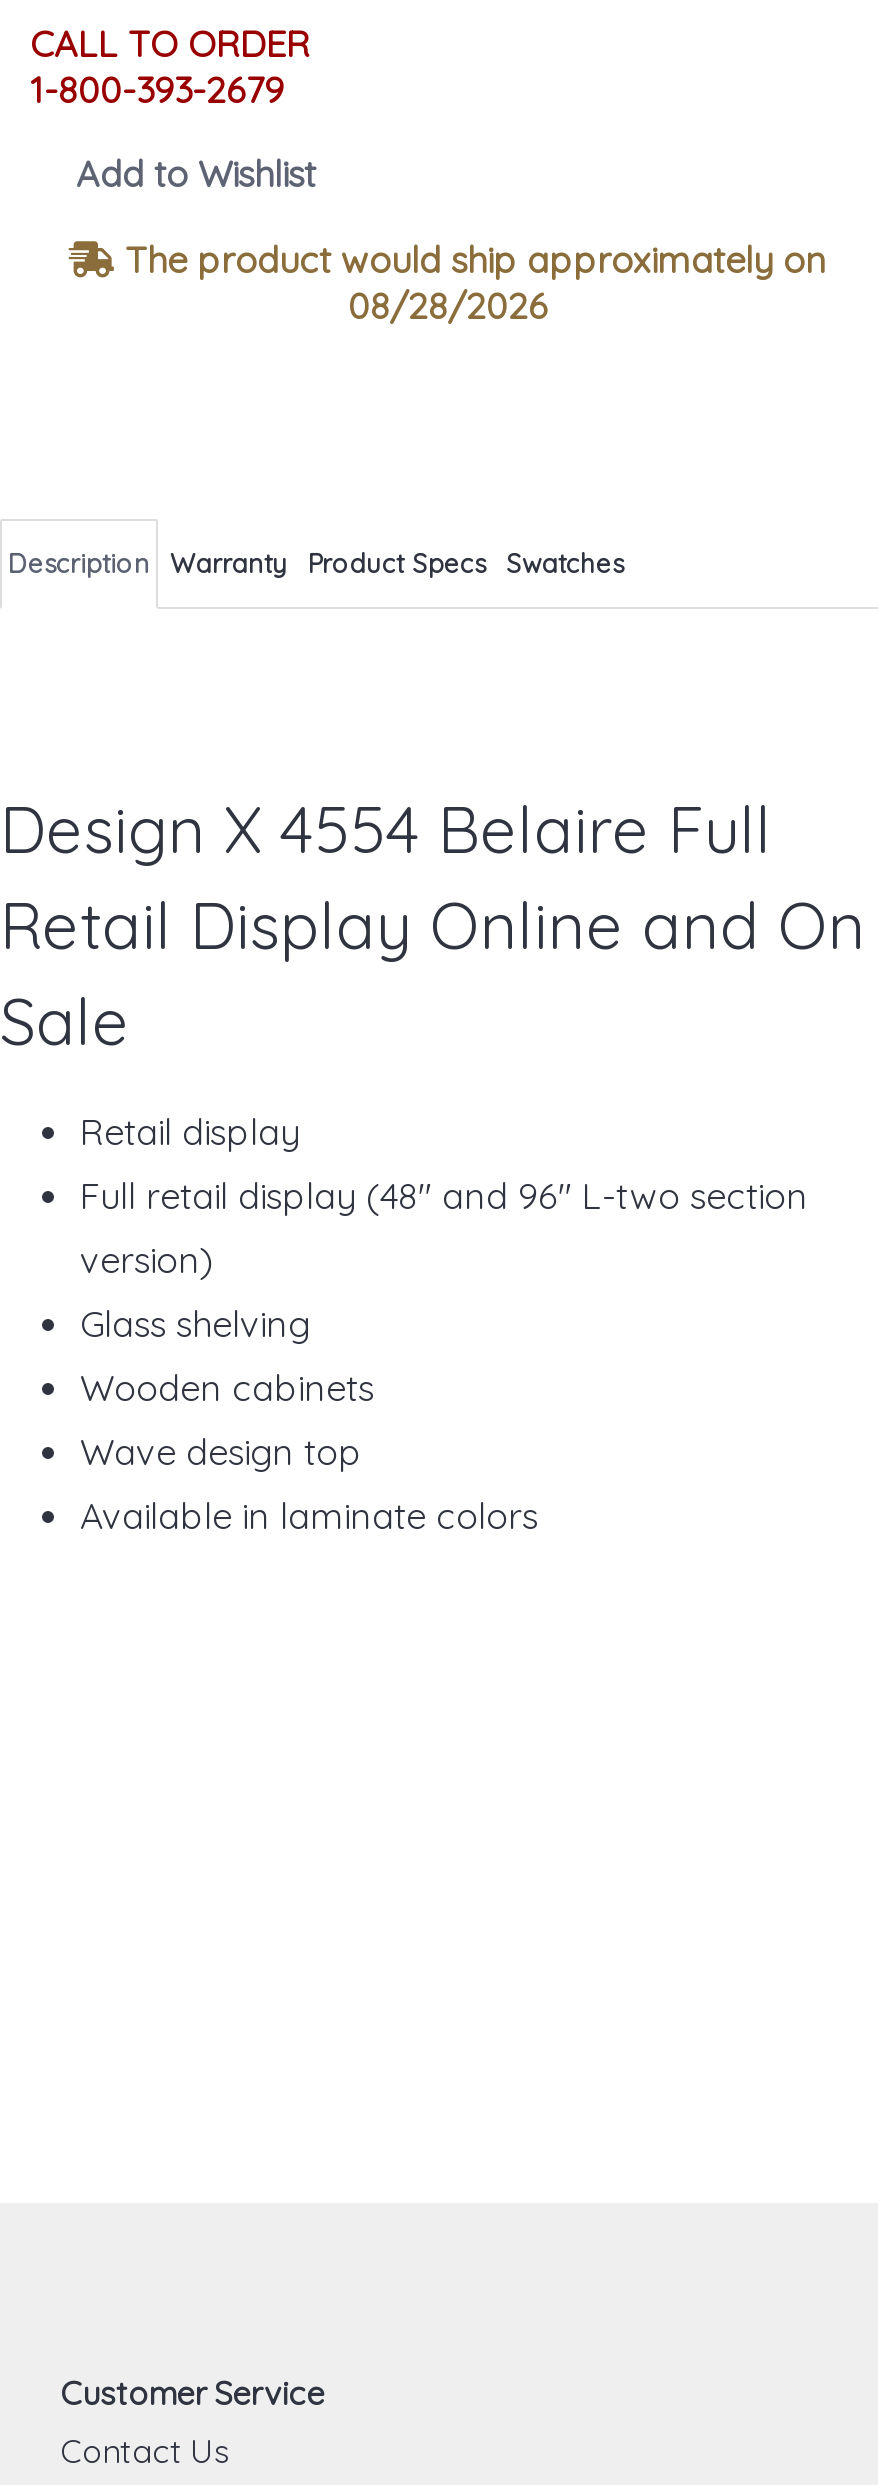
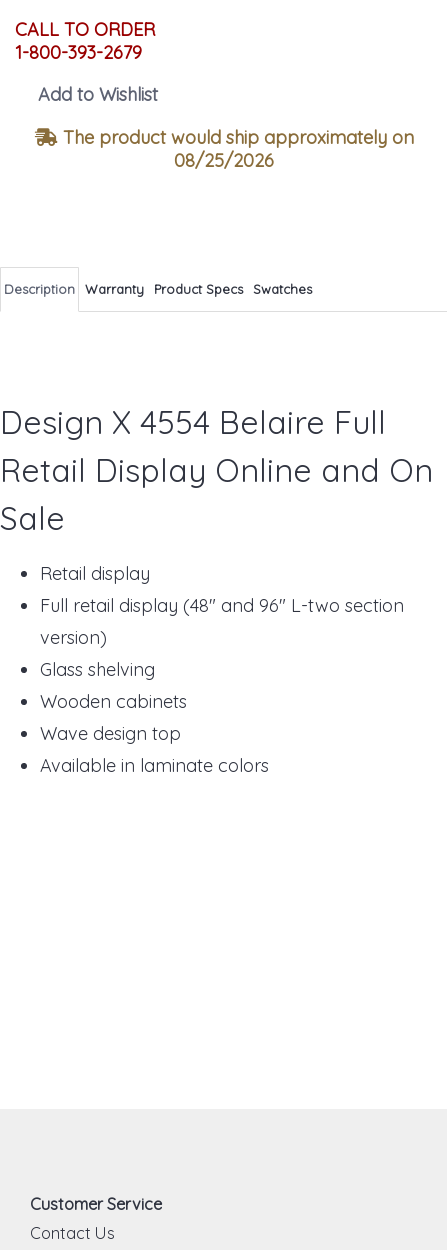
[348,283,548,329] 08/28/2026 -> [174,149,274,172] 08/25/2026

